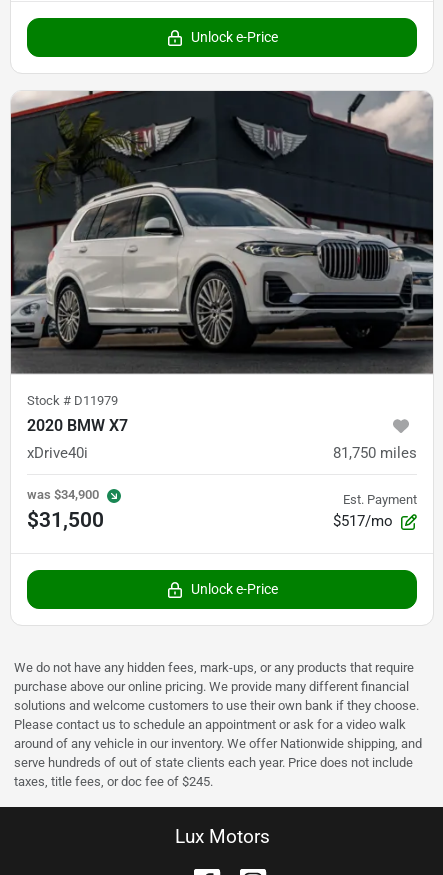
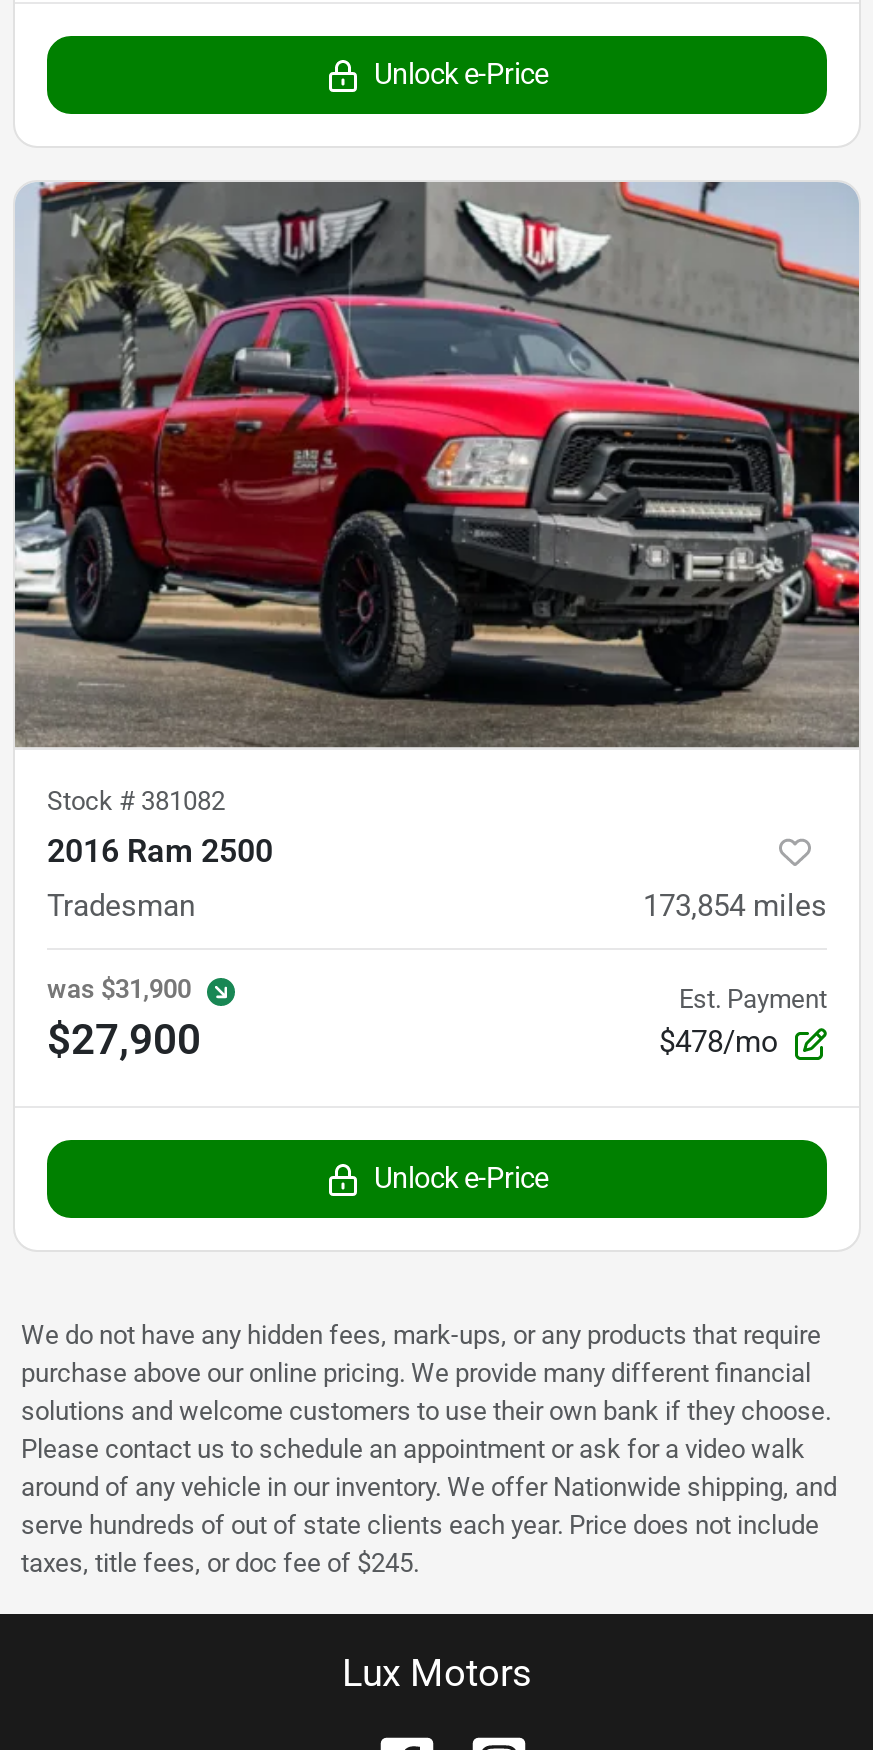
[10,91,434,435] [image] | Stock #D11979 | 2020 BMW X7 -> [13,180,861,869] [image] | Stock #381082 | 2016 Ram 2500
[27,444,417,462] xDrive40i | 81,750 miles -> [47,887,827,923] Tradesman | 173,854 miles
[27,487,104,532] was $34,900 | $31,500 -> [47,974,201,1064] was $31,900 | $27,900
[333,512,393,530] $517/mo -> [659,1023,779,1059] $478/mo

